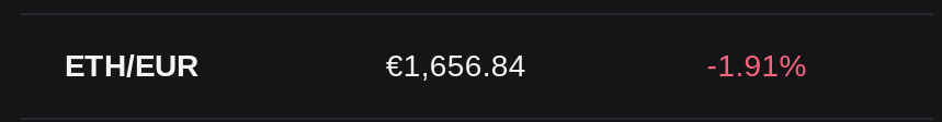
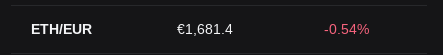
[386,48,526,83] €1,656.84 -> [177,21,233,37] €1,681.4
[707,48,806,83] -1.91% -> [324,21,369,37] -0.54%

